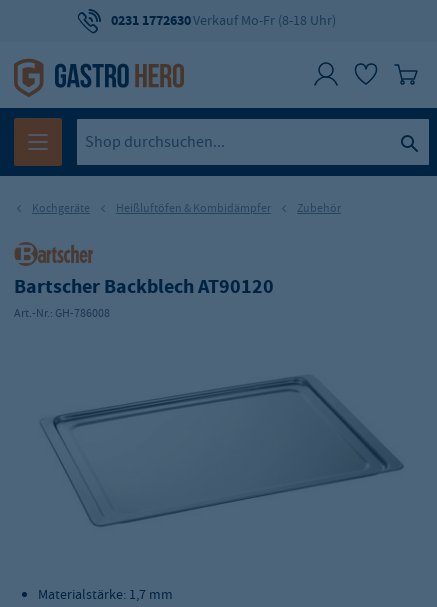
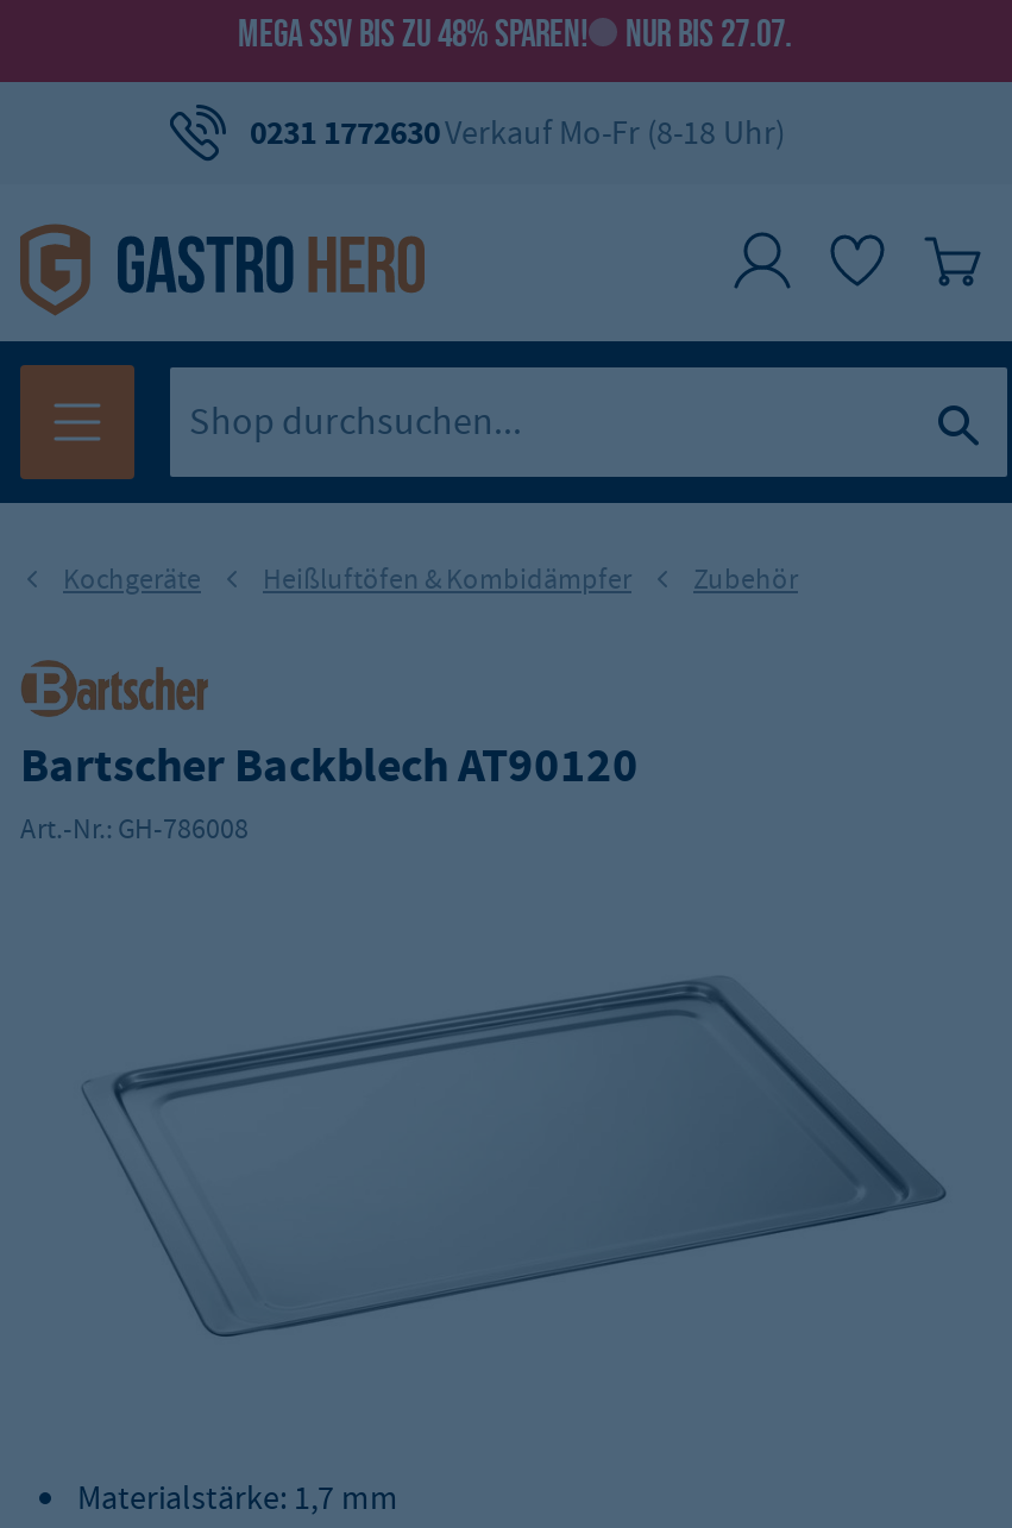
none -> [238,11,792,56] MEGA SSV BIS ZU 48% SPAREN! | NUR BIS 27.07.

